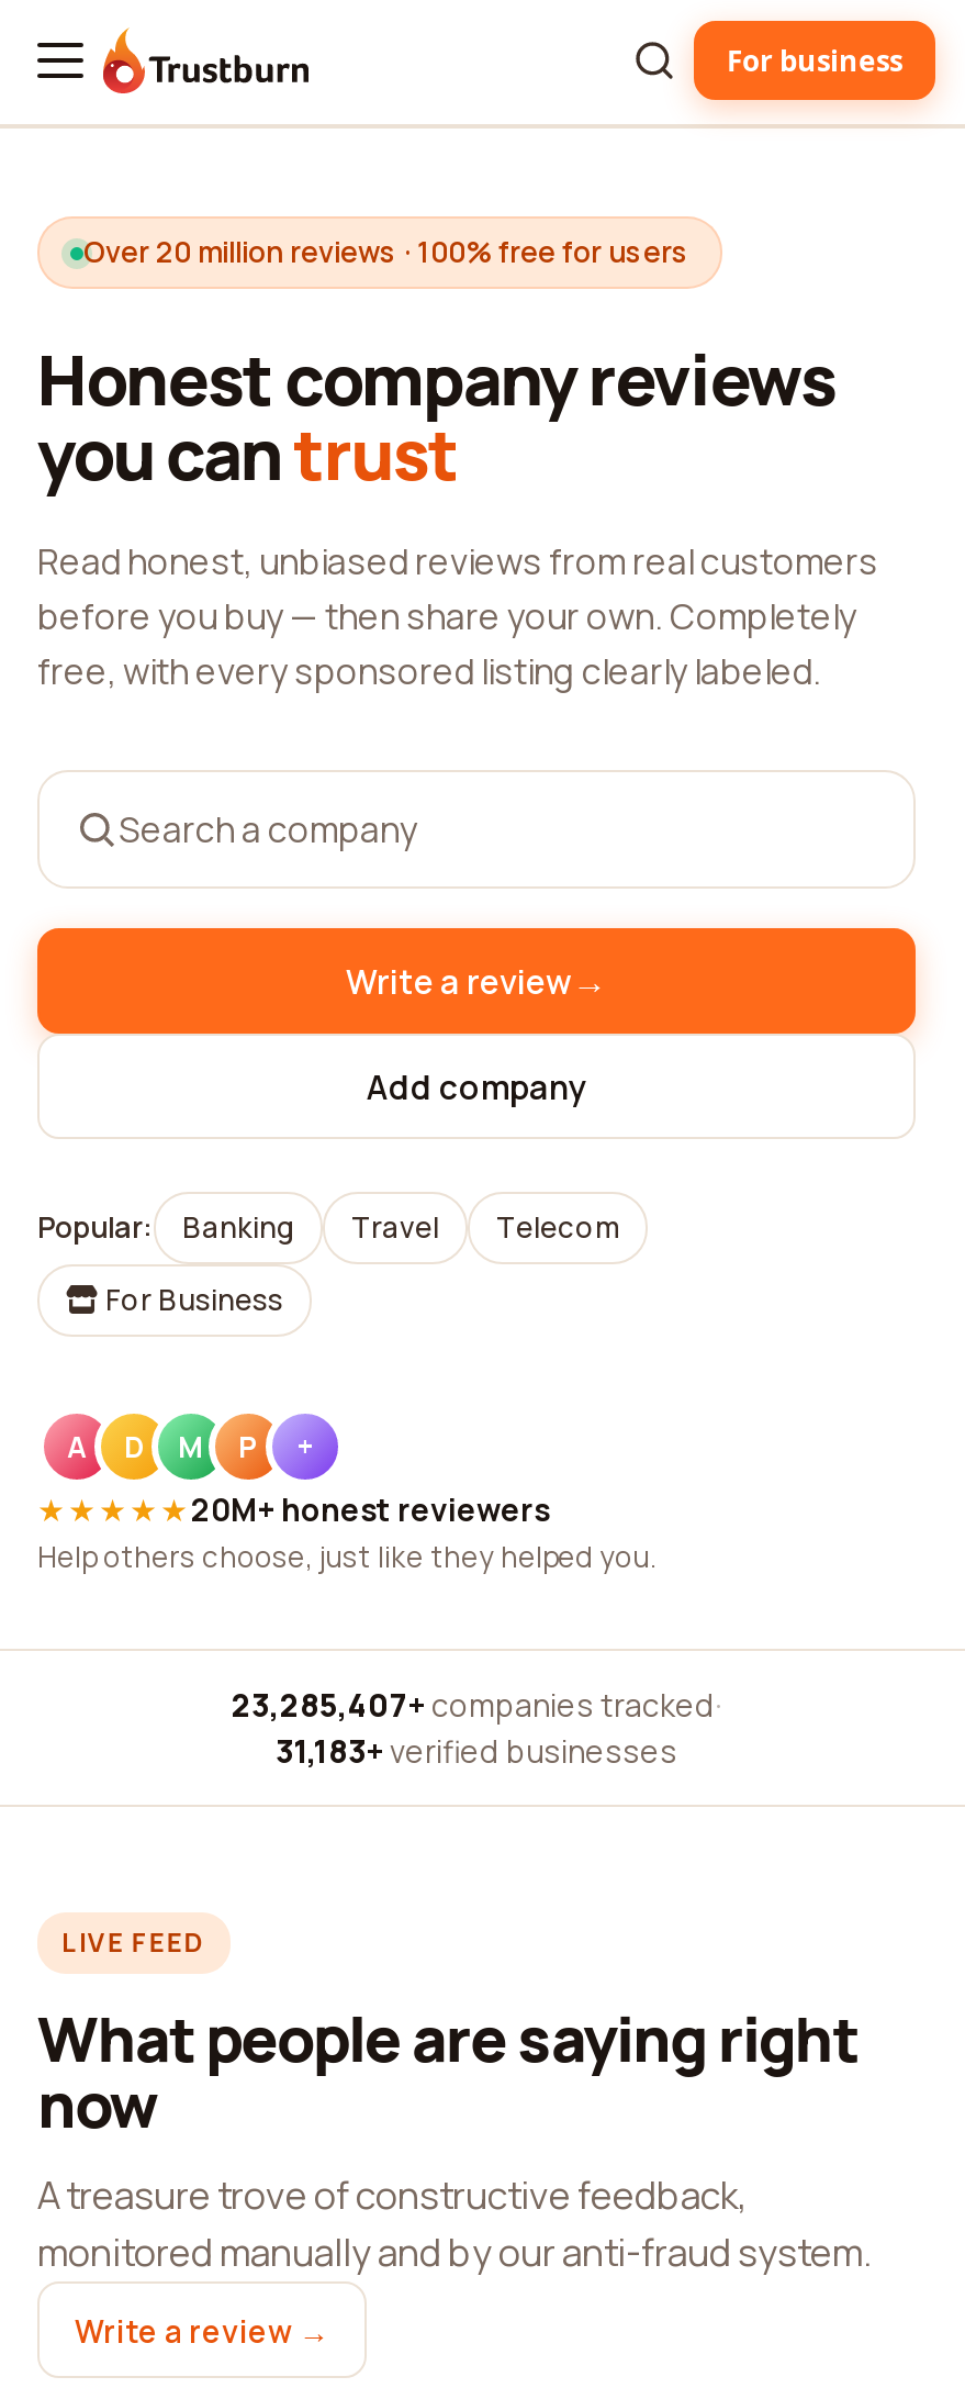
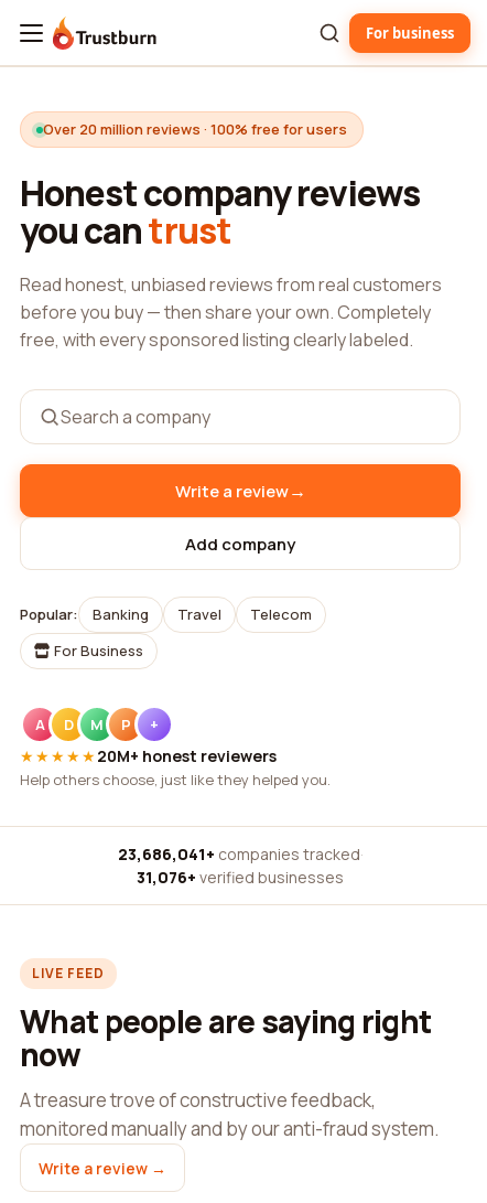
[232,1684,721,1726] 23,285,407+ companies tracked · -> [117,844,363,864] 23,686,041+ companies tracked ·
[276,1730,677,1772] 31,183+ verified businesses -> [137,867,344,888] 31,076+ verified businesses

